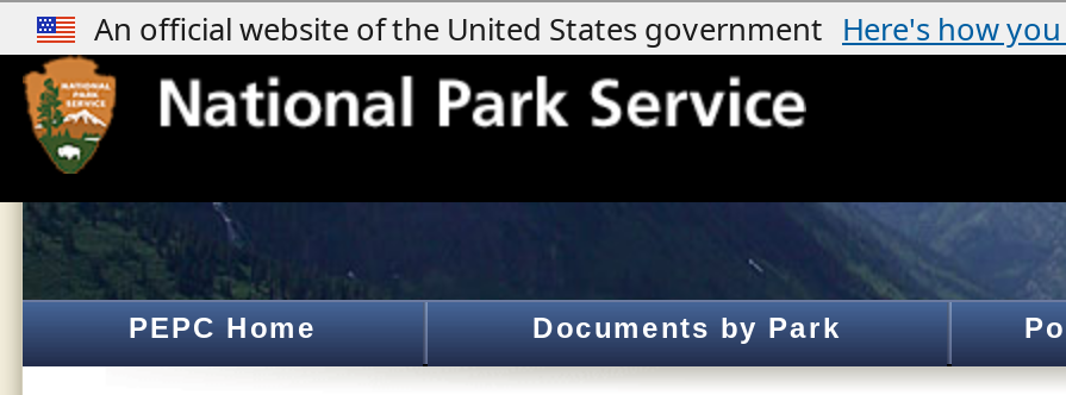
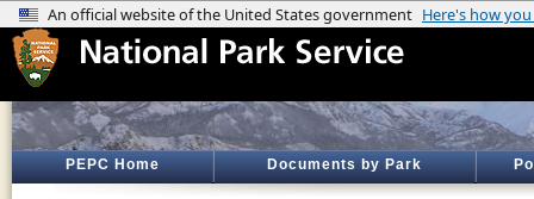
[20,202,1059,302] [image] -> [12,100,530,151] [image]

